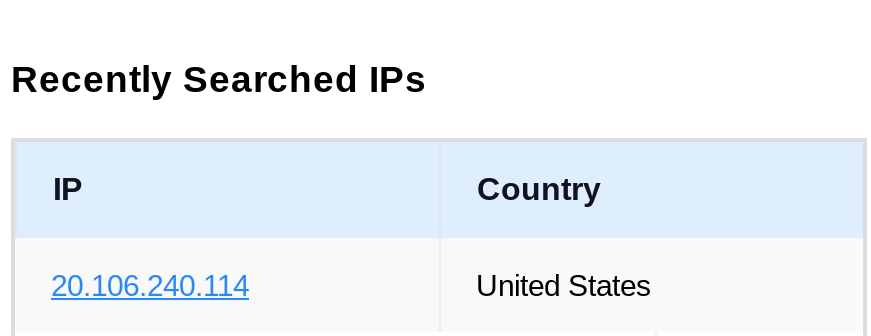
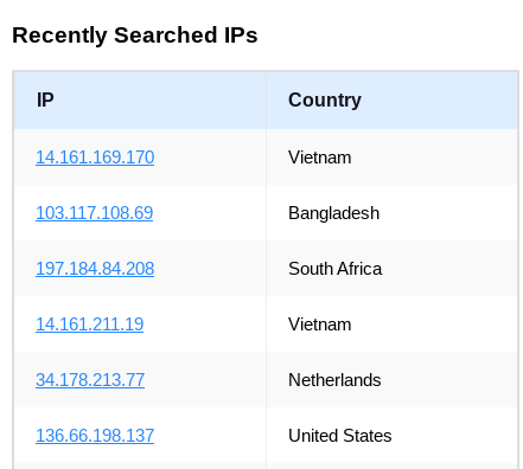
[51,269,249,303] 20.106.240.114 -> [36,147,381,446] 14.161.169.170 | Vietnam | 103.117.108.69 | Bangladesh | 197.184.84.208 | South Africa | 14.161.211.19 | Vietnam | 34.178.213.77 | Netherlands | 136.66.198.137

